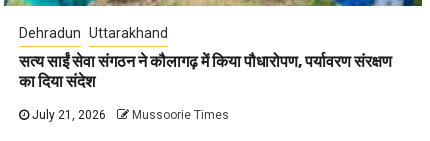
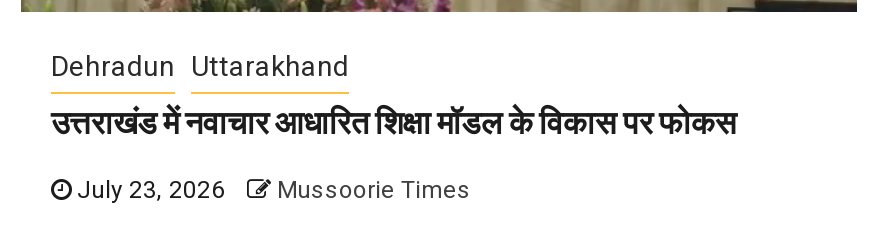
[19,52,392,91] सत्य साईं सेवा संगठन ने कौलागढ़ में किया पौधारोपण, पर्यावरण संरक्षण | का दिया संदेश -> [51,104,737,142] उत्तराखंड में नवाचार आधारित शिक्षा मॉडल के विकास पर फोकस
[29,108,229,122] July 21, 2026 Mussoorie Times -> [71,176,471,204] July 23, 2026 Mussoorie Times

